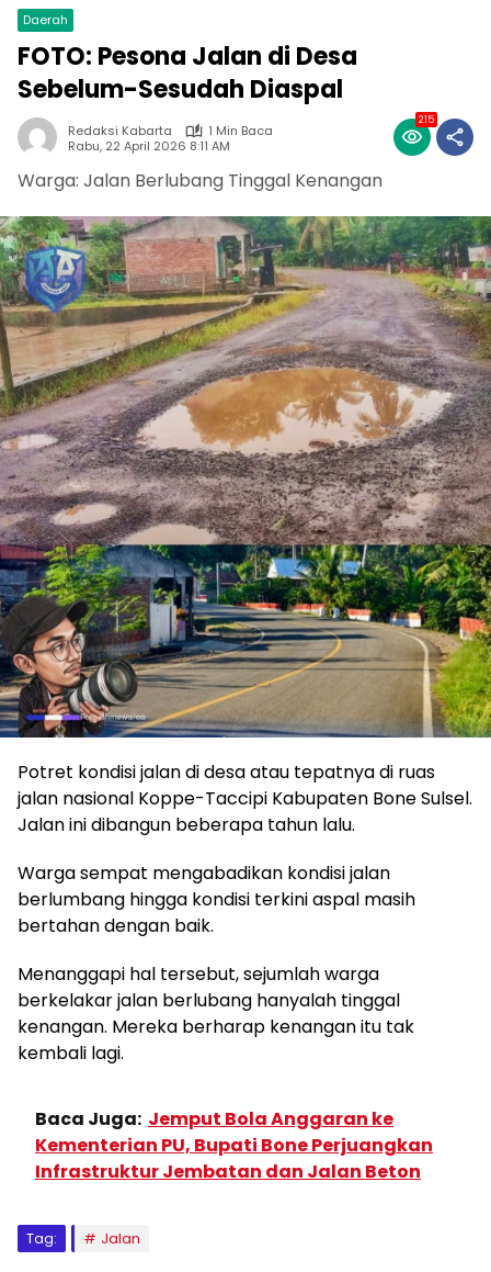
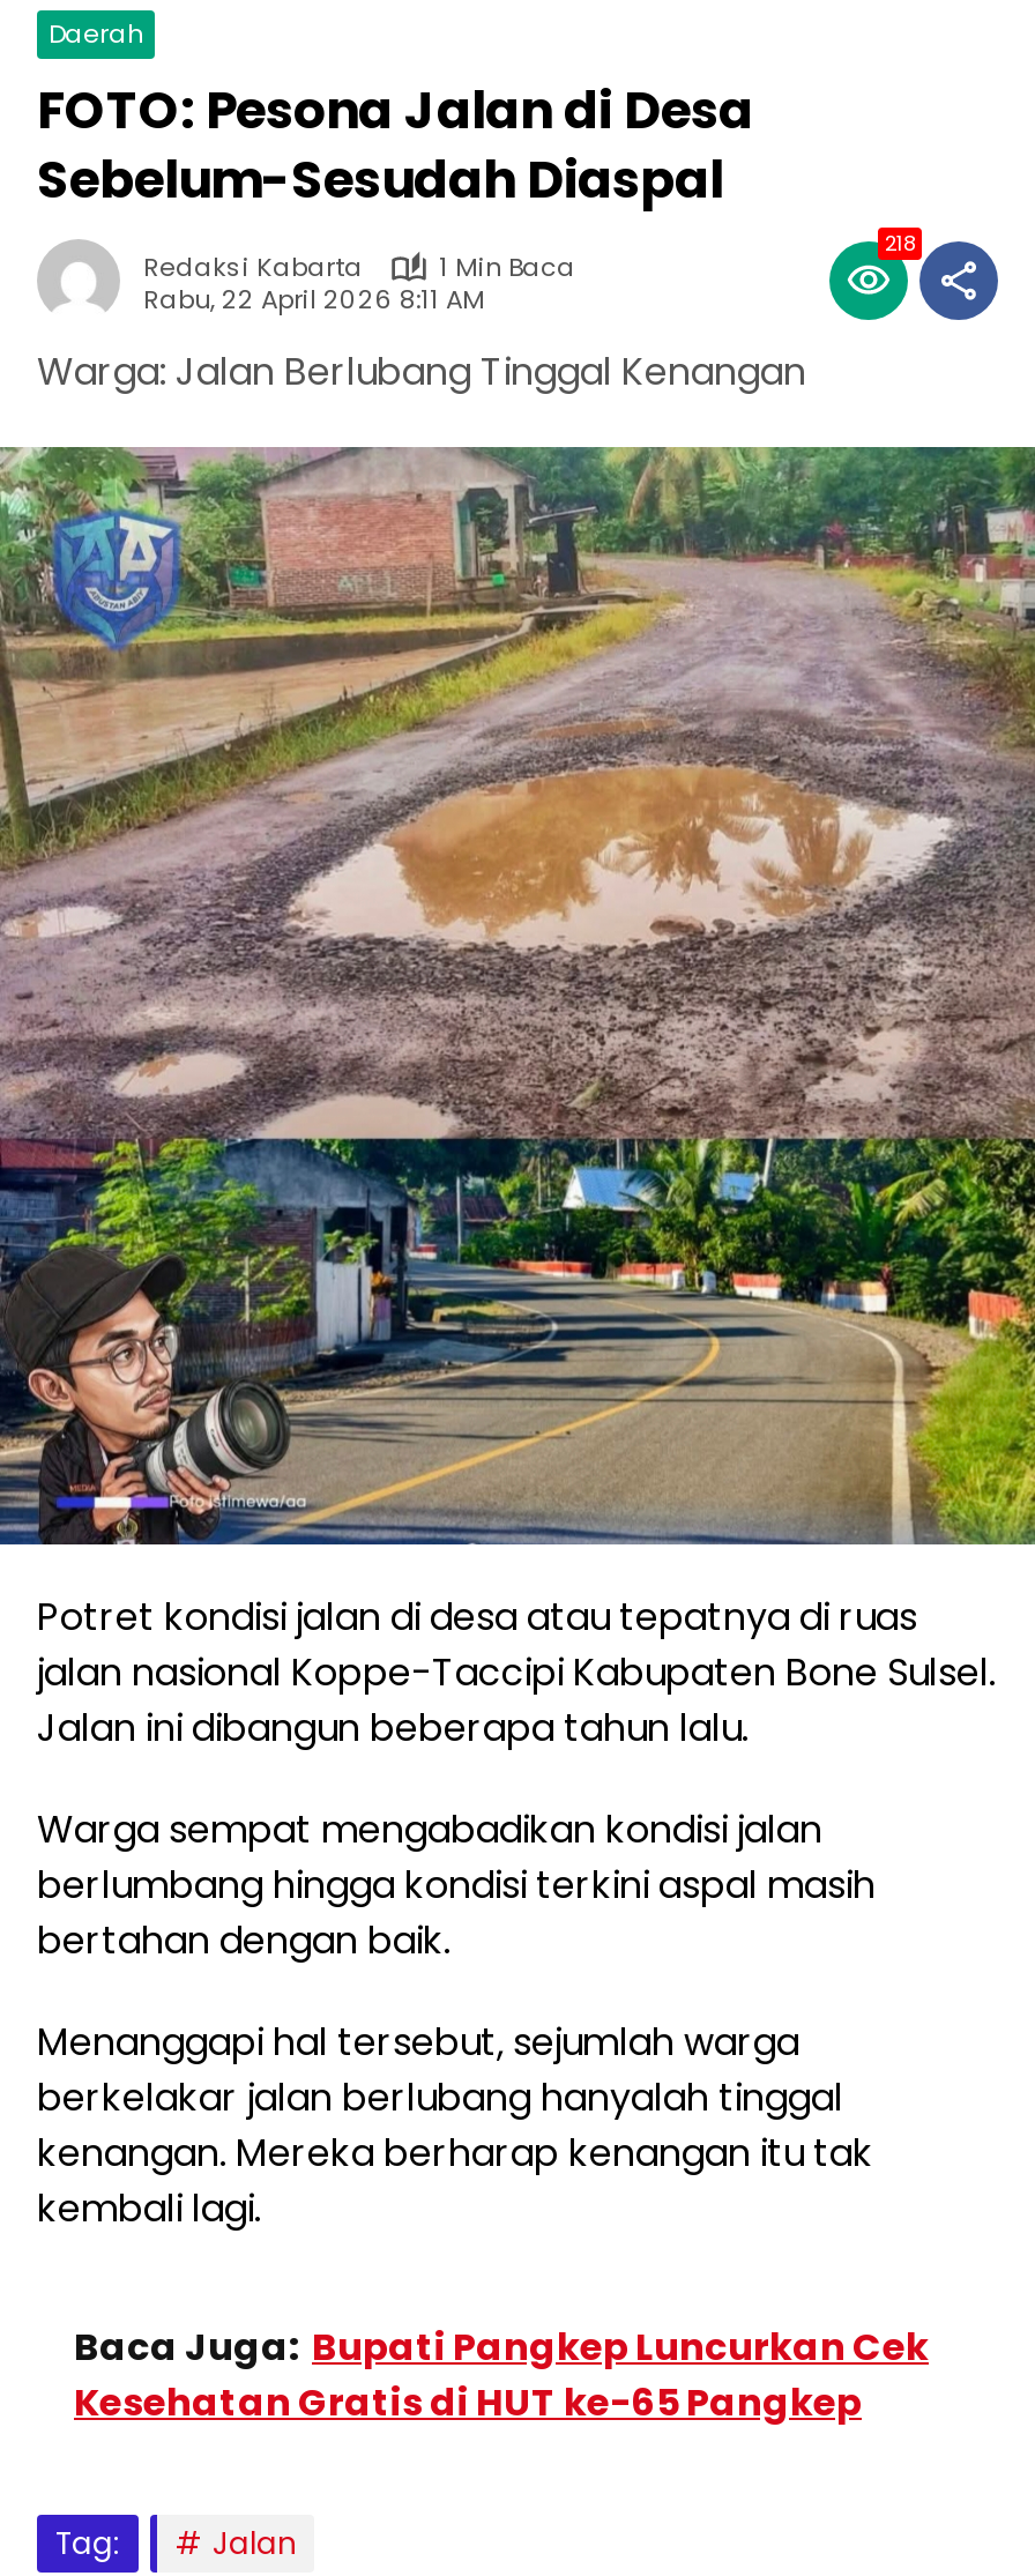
[419,113,434,126] 215 -> [885,230,915,258] 218
[35,1106,433,1184] Baca Juga: Jemput Bola Anggaran ke | Kementerian PU, Bupati Bone Perjuangkan | Infrastruktur Jembatan dan Jalan Beton -> [74,2320,929,2428] Baca Juga: Bupati Pangkep Luncurkan Cek | Kesehatan Gratis di HUT ke-65 Pangkep

